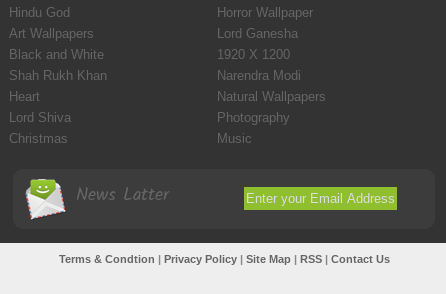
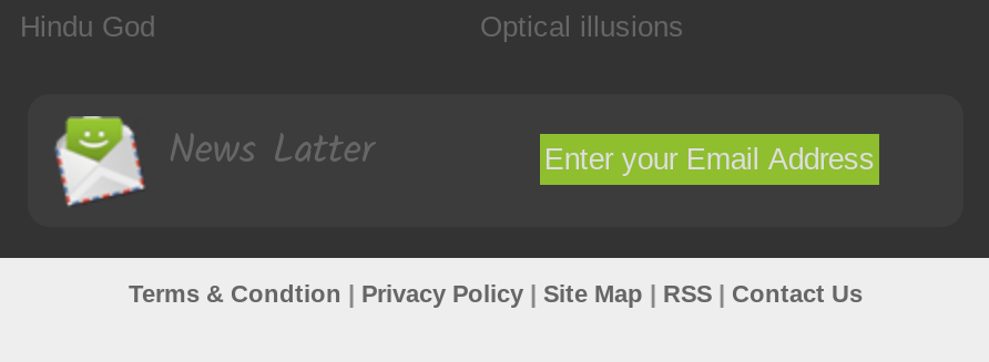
[9,5,326,146] Horror Wallpaper | Art Wallpapers | Lord Ganesha | Black and White | 1920 X 1200 | Shah Rukh Khan | Narendra Modi | Heart | Natural Wallpapers | Lord Shiva | Photography | Christmas | Music -> [480,11,684,44] Optical illusions

